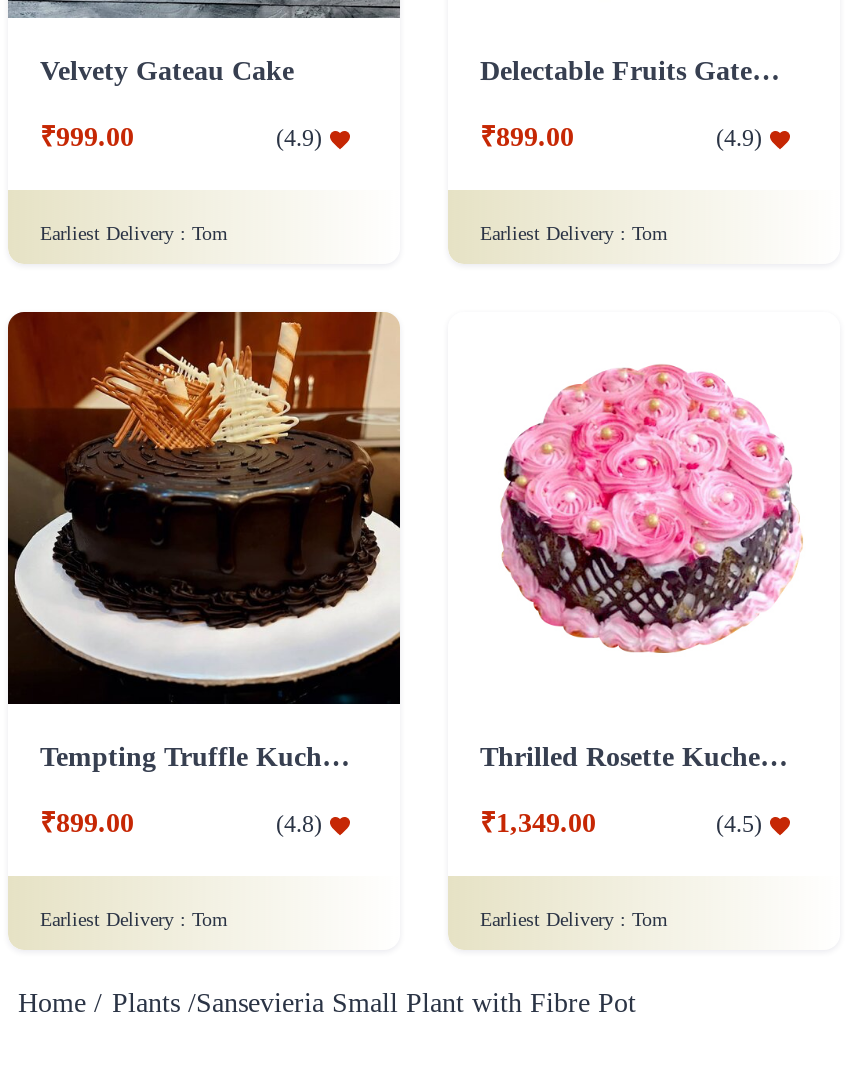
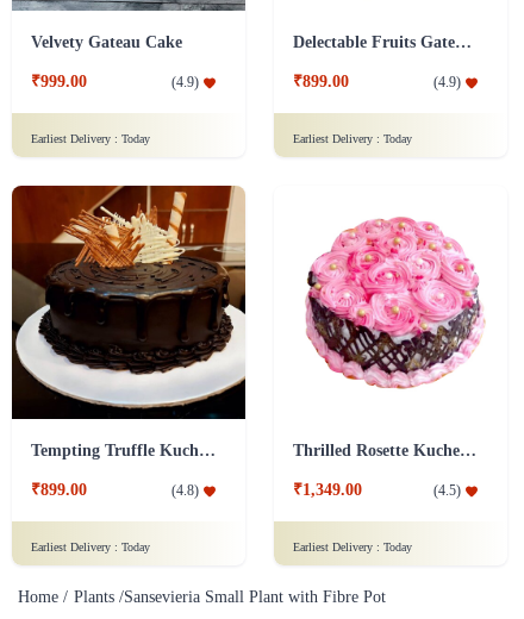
[40,222,228,244] Earliest Delivery : Tom -> [31,132,150,145] Earliest Delivery : Today
[480,222,668,244] Earliest Delivery : Tom -> [293,132,412,145] Earliest Delivery : Today
[40,908,228,930] Earliest Delivery : Tom -> [31,540,150,554] Earliest Delivery : Today
[480,908,668,930] Earliest Delivery : Tom -> [293,540,412,554] Earliest Delivery : Today

